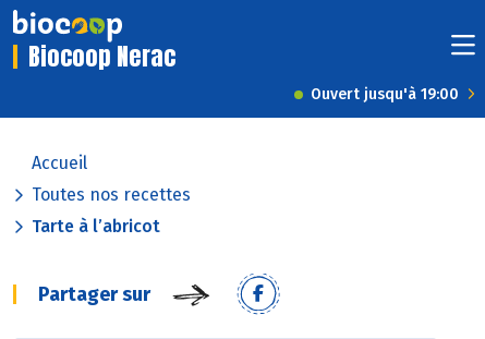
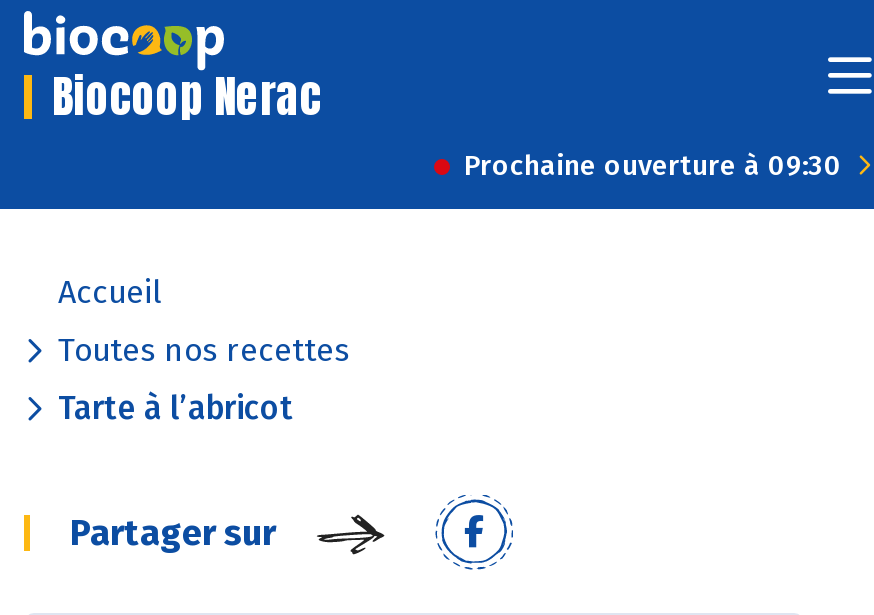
[311,85,459,104] Ouvert jusqu'à 19:00 -> [464,149,842,183] Prochaine ouverture à 09:30

